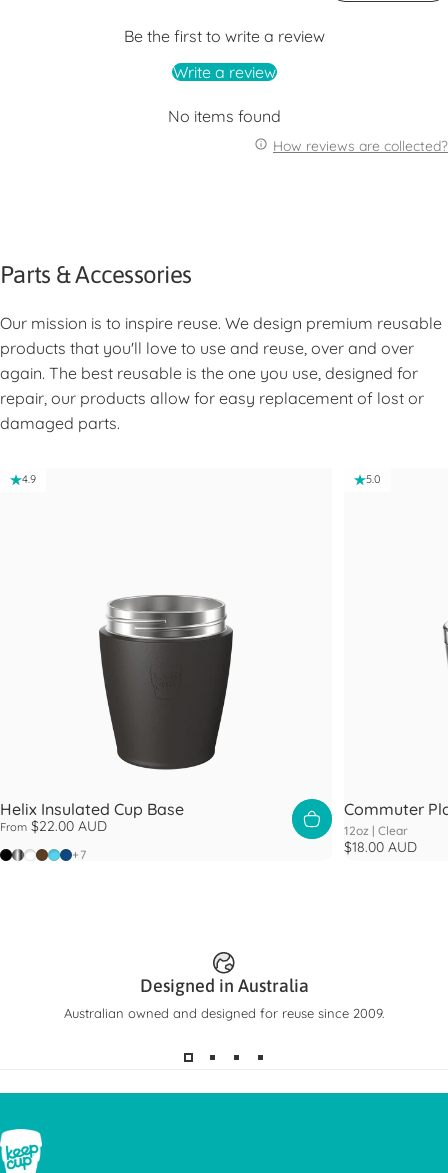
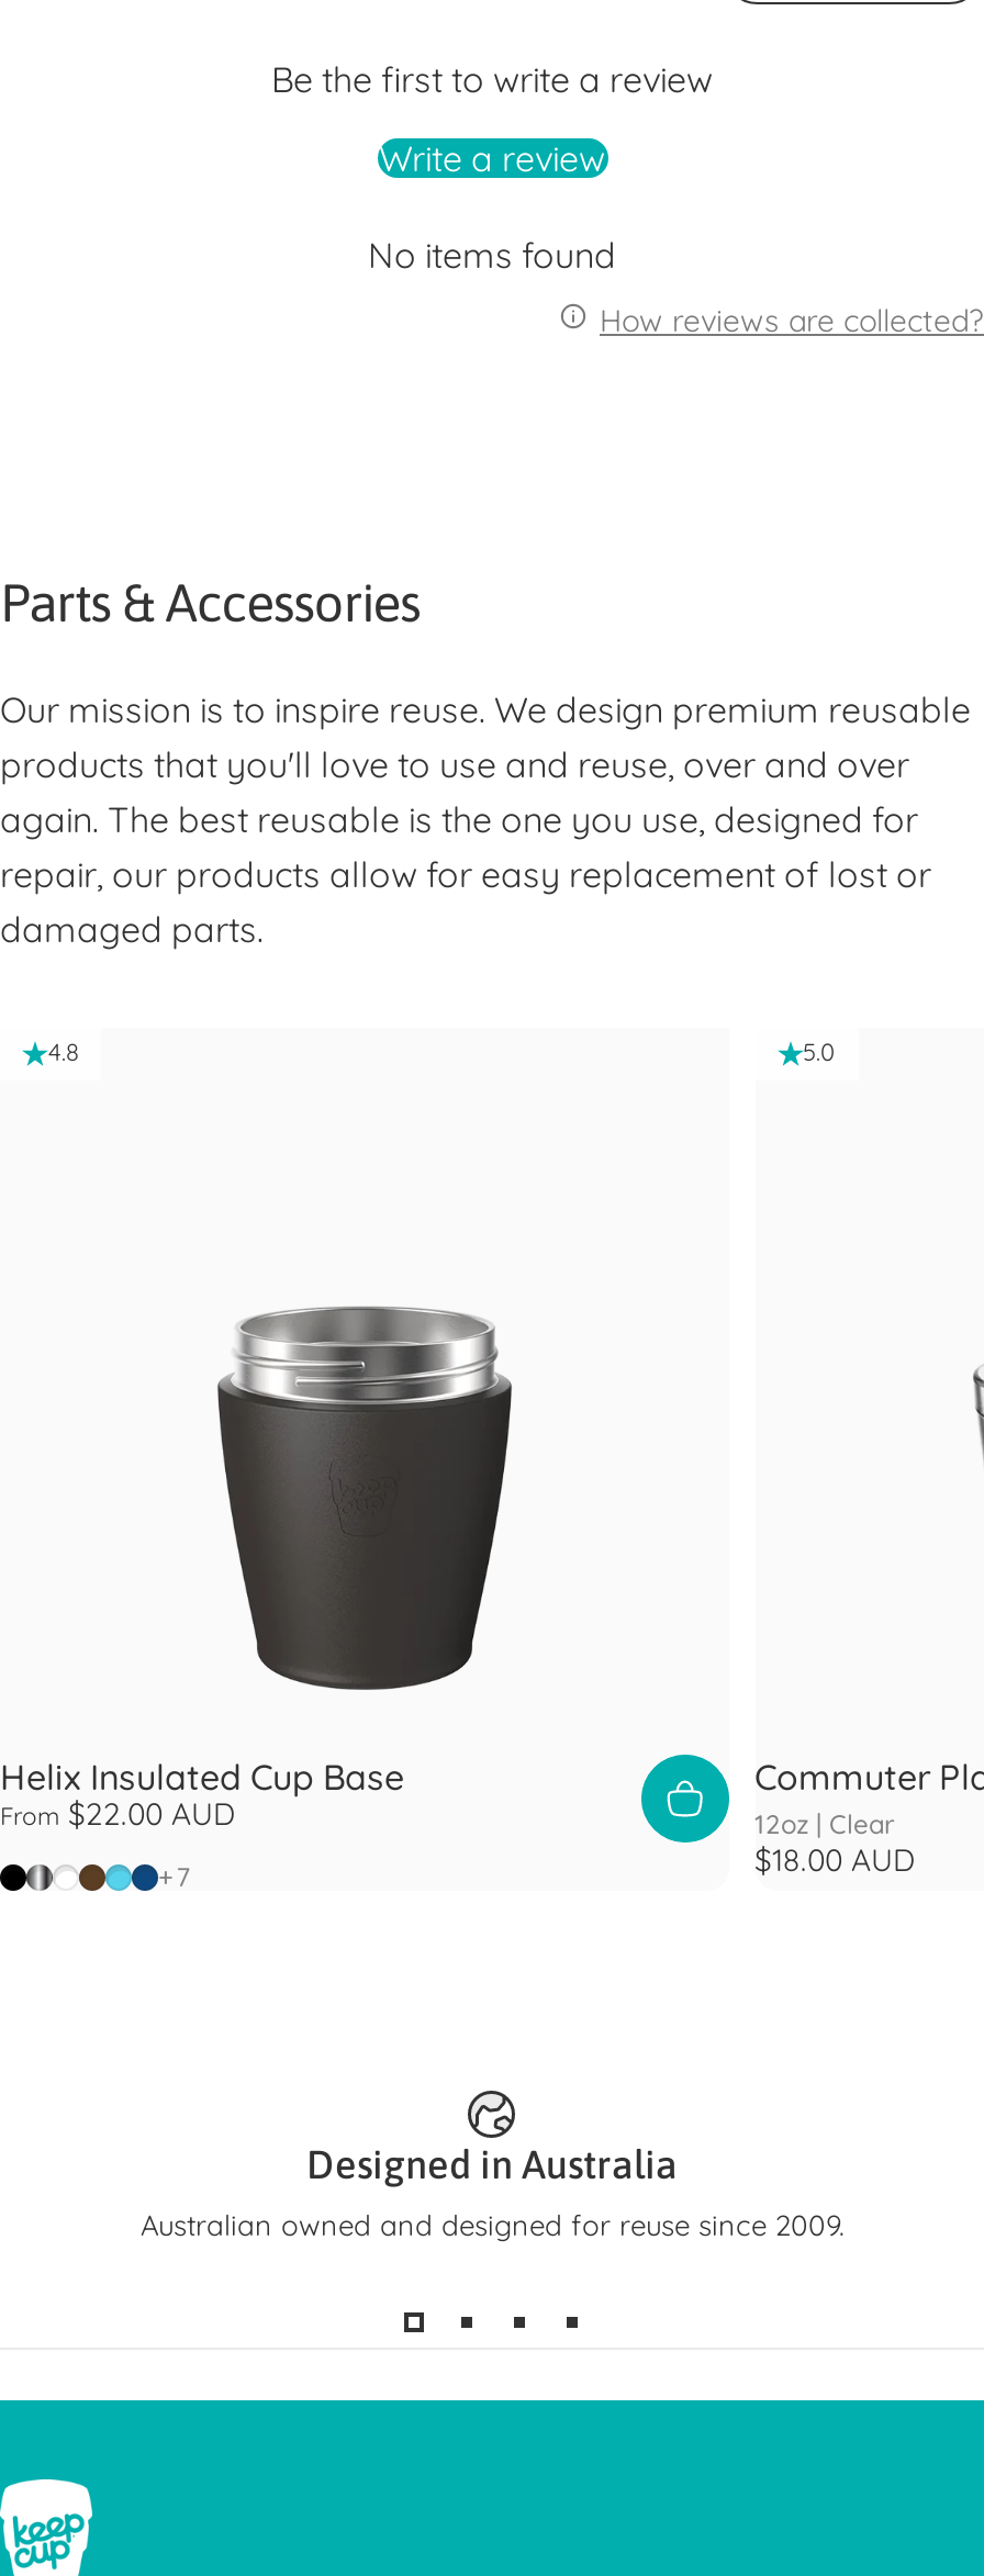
[22,472,36,486] 4.9 -> [48,1037,79,1068] 4.8

